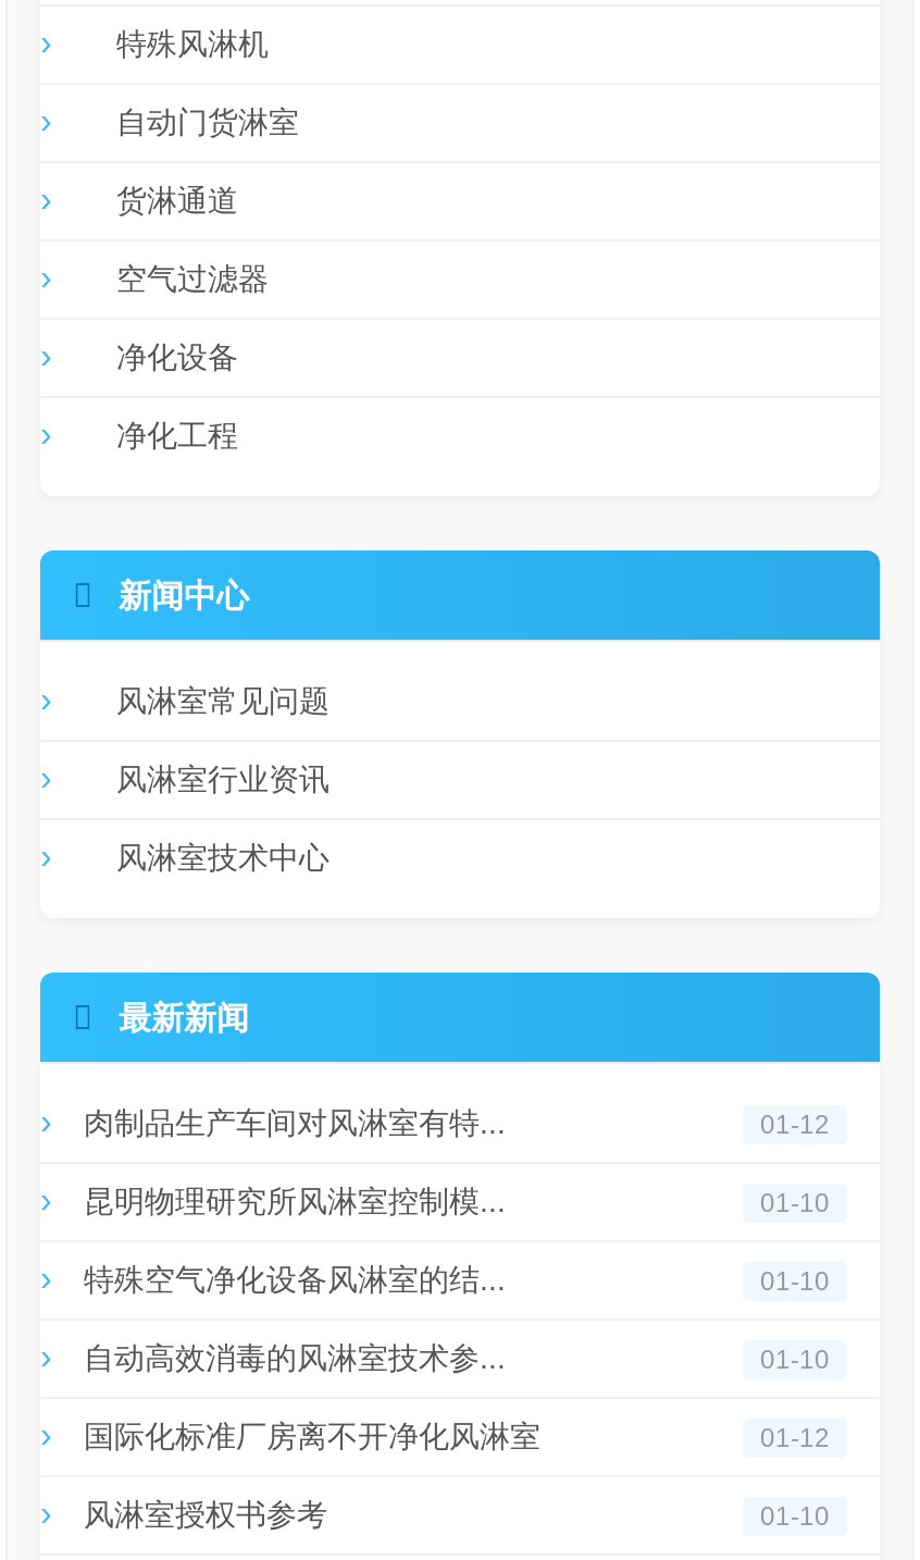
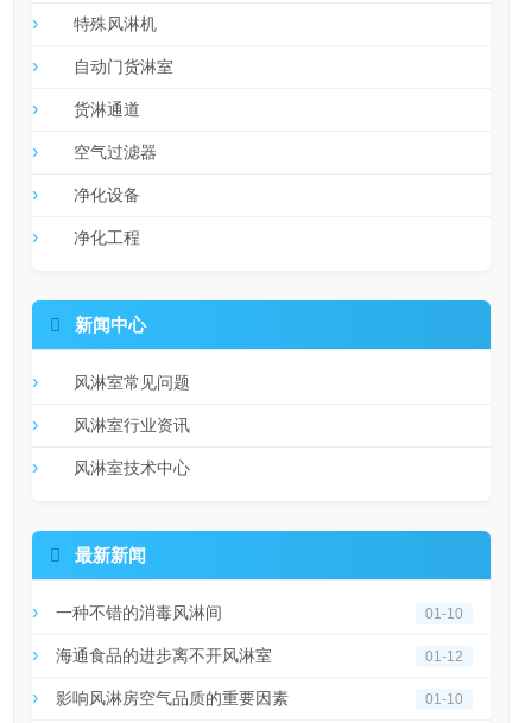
[84,1105,830,1218] 肉制品生产车间对风淋室有特... | 01-12 | 昆明物理研究所风淋室控制模... -> [56,603,222,622] 一种不错的消毒风淋间
[84,1262,830,1453] 特殊空气净化设备风淋室的结... | 01-10 | 自动高效消毒的风淋室技术参... | 01-10 | 国际化标准厂房离不开净化风淋室 -> [56,646,272,665] 海通食品的进步离不开风淋室
[84,1497,327,1532] 风淋室授权书参考 -> [56,689,289,708] 影响风淋房空气品质的重要因素

